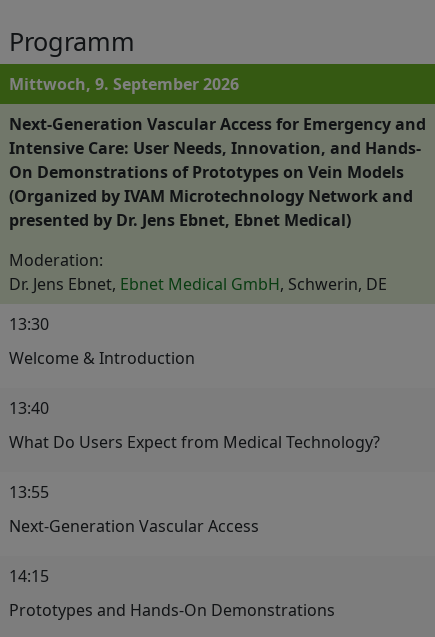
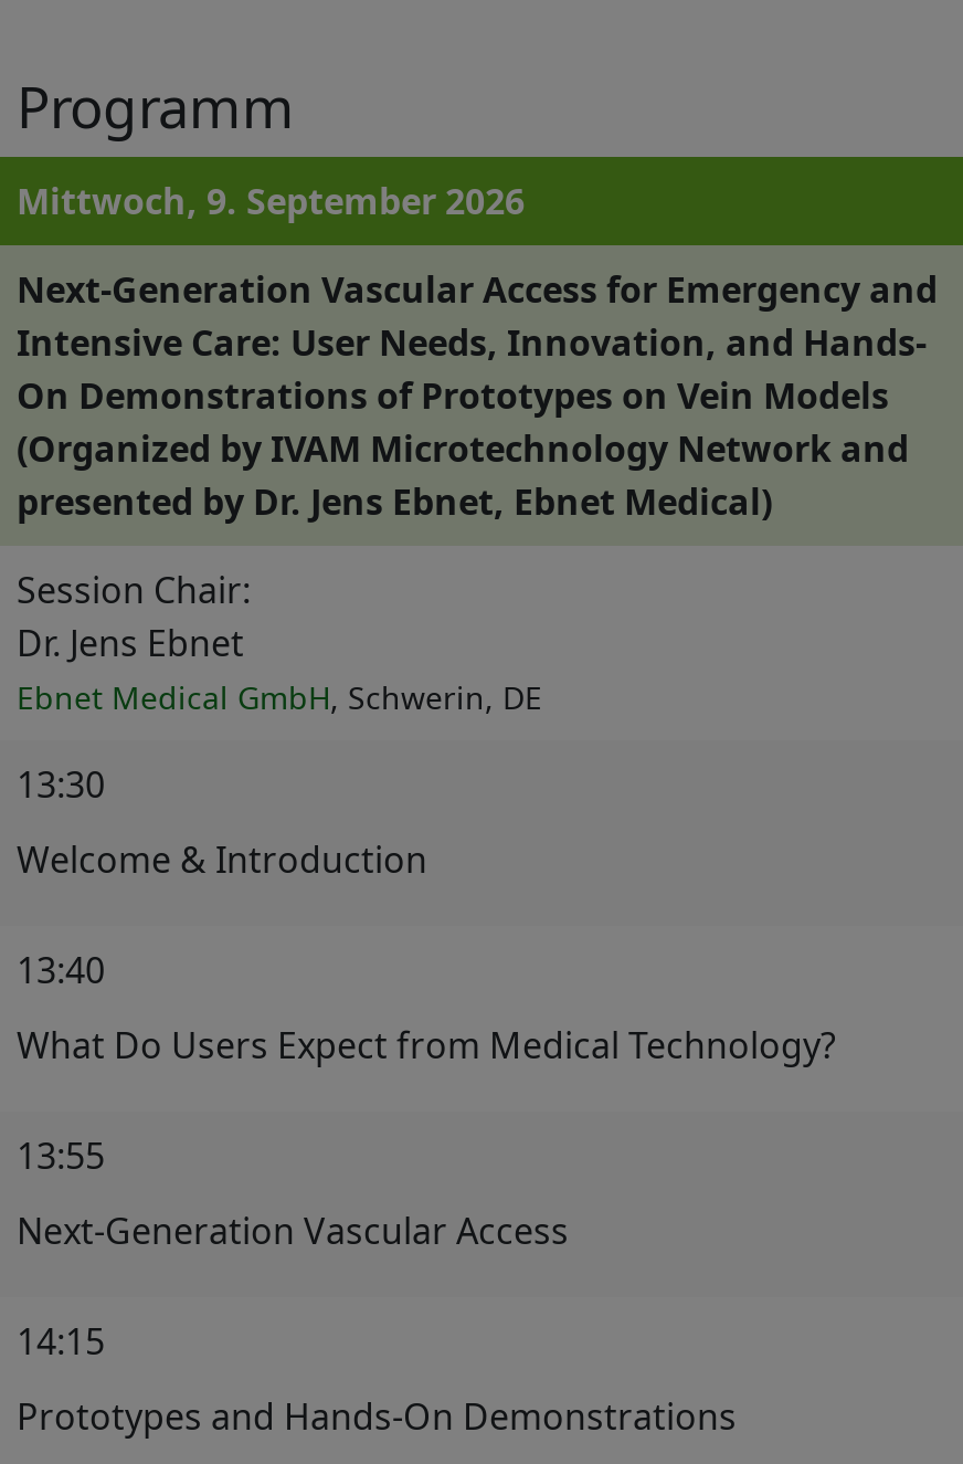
[9,249,387,295] Moderation: | Dr. Jens Ebnet, Ebnet Medical GmbH, Schwerin, DE -> [17,566,542,718] Session Chair: | Dr. Jens Ebnet | Ebnet Medical GmbH, Schwerin, DE

